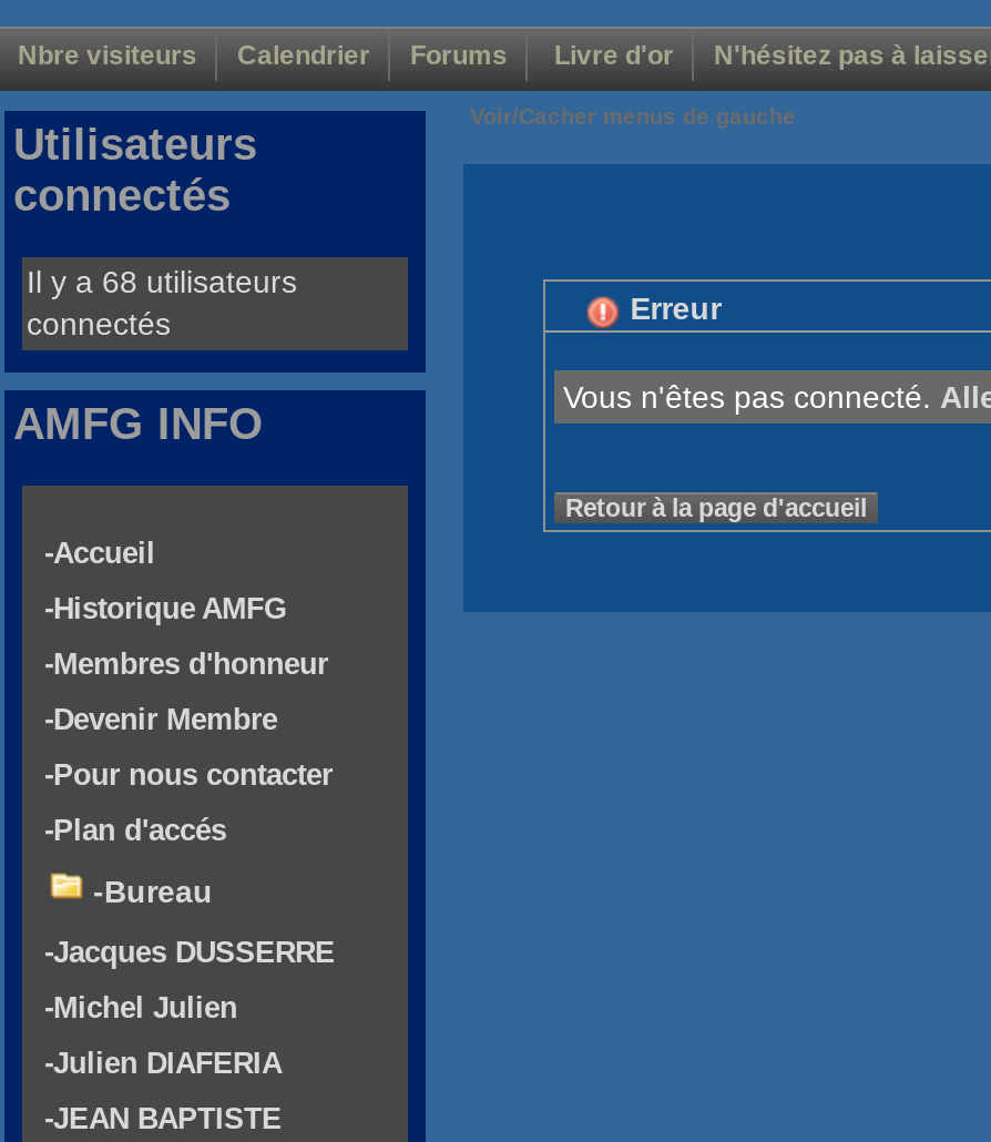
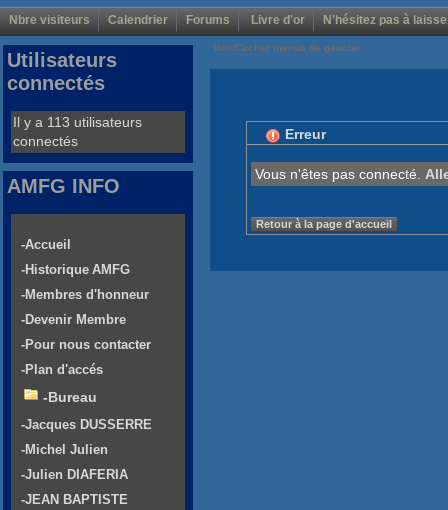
[27,265,297,300] Il y a 68 utilisateurs -> [13,114,142,130] Il y a 113 utilisateurs

